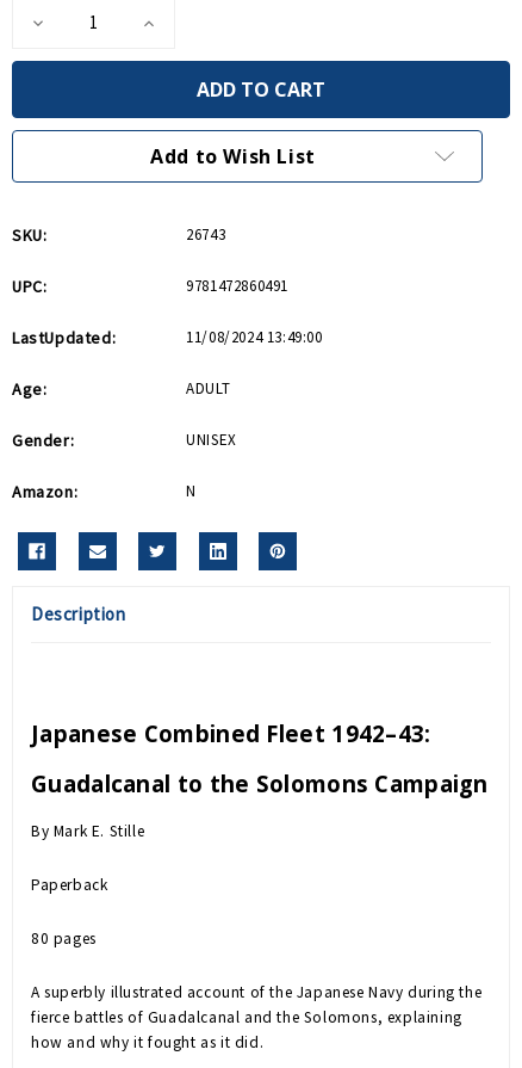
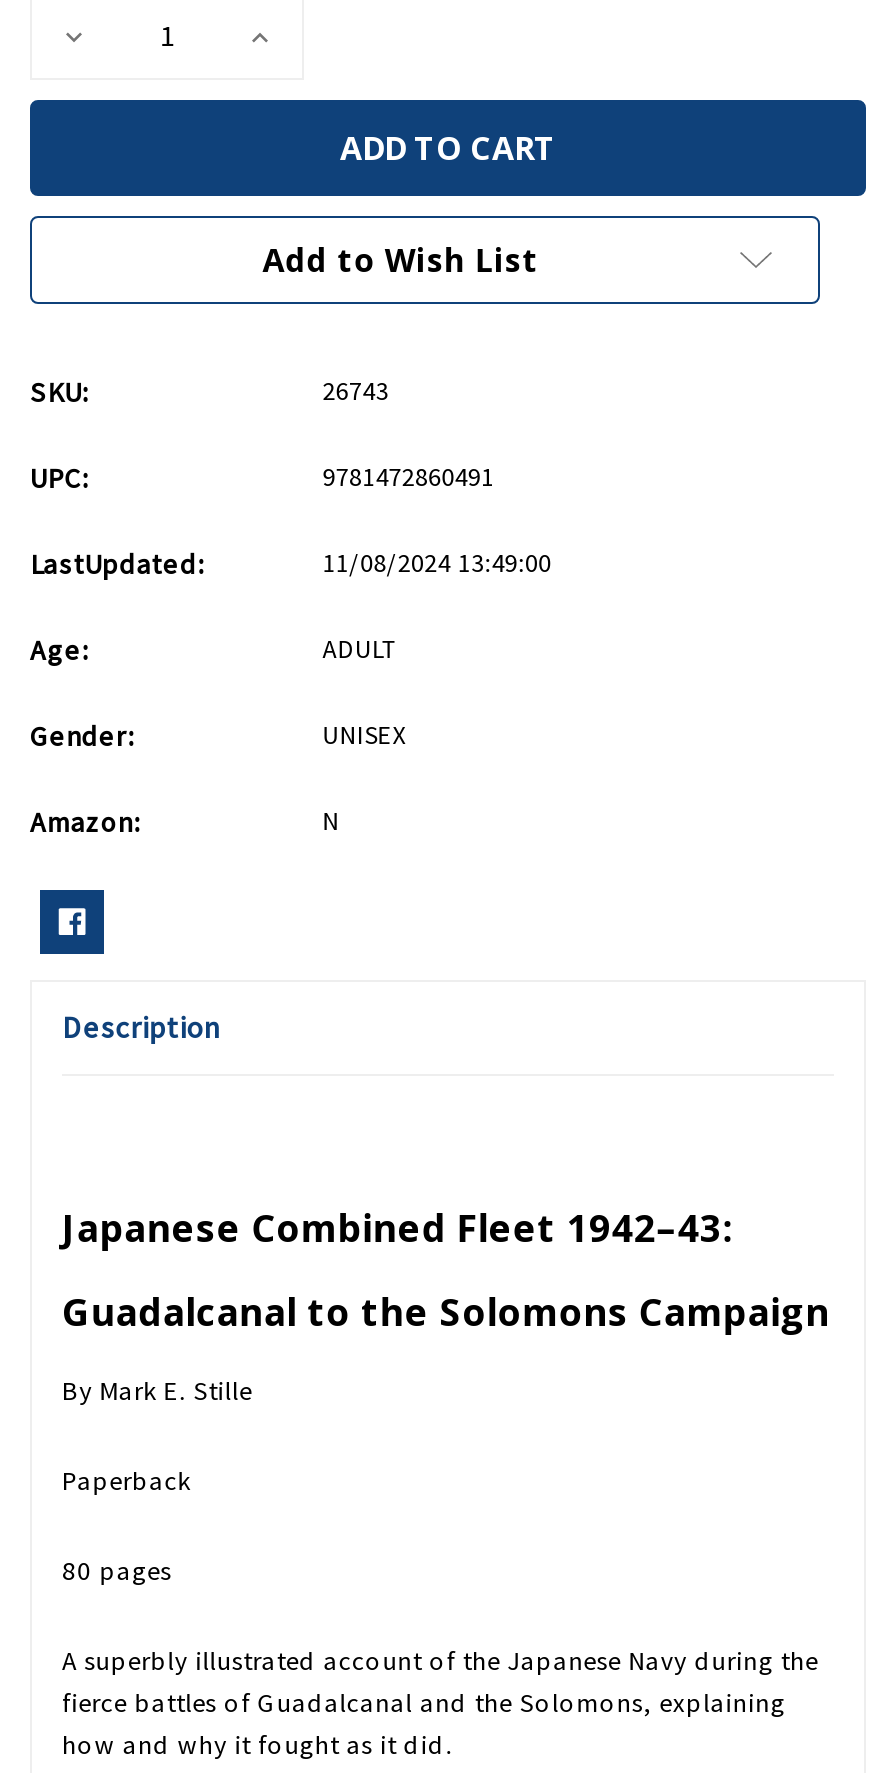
[77,531,118,572] [image] -> none
[137,531,178,572] [image] -> none
[198,531,238,572] [image] -> none
[257,531,298,572] [image] -> none

